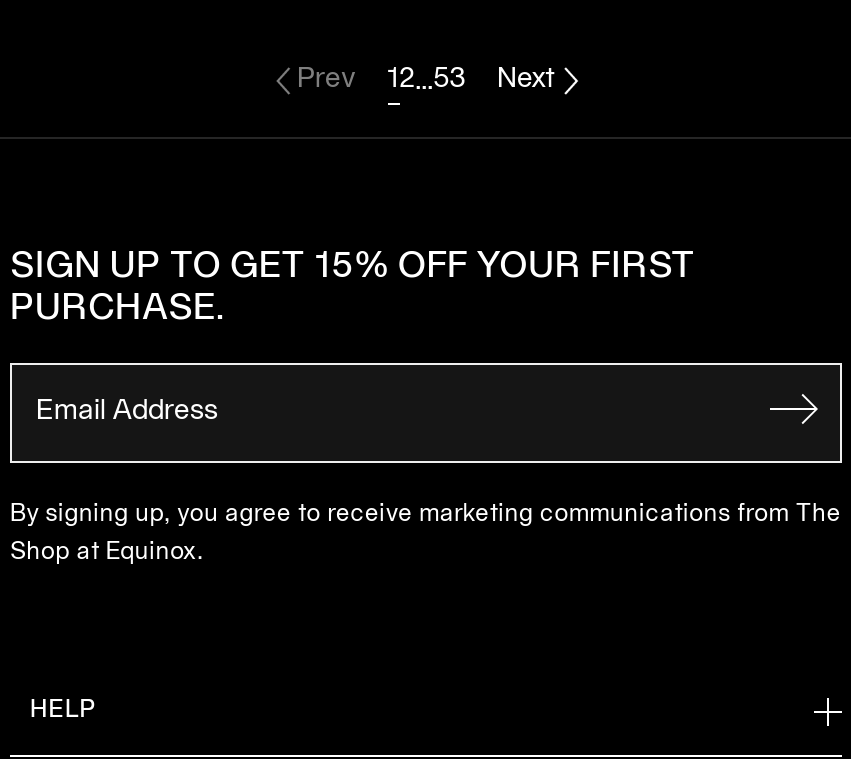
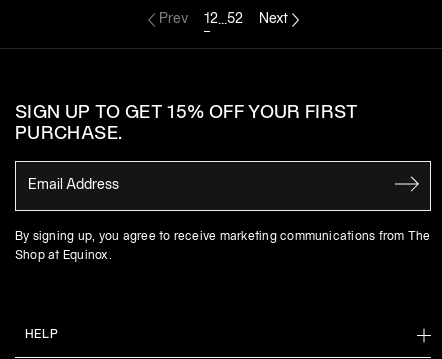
[297,67,555,94] Prev 12...53 Next -> [158,13,287,26] Prev 12...52 Next

